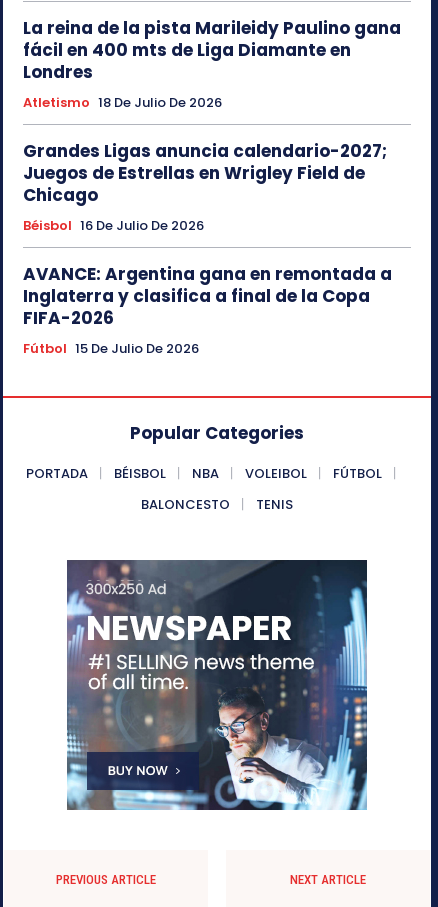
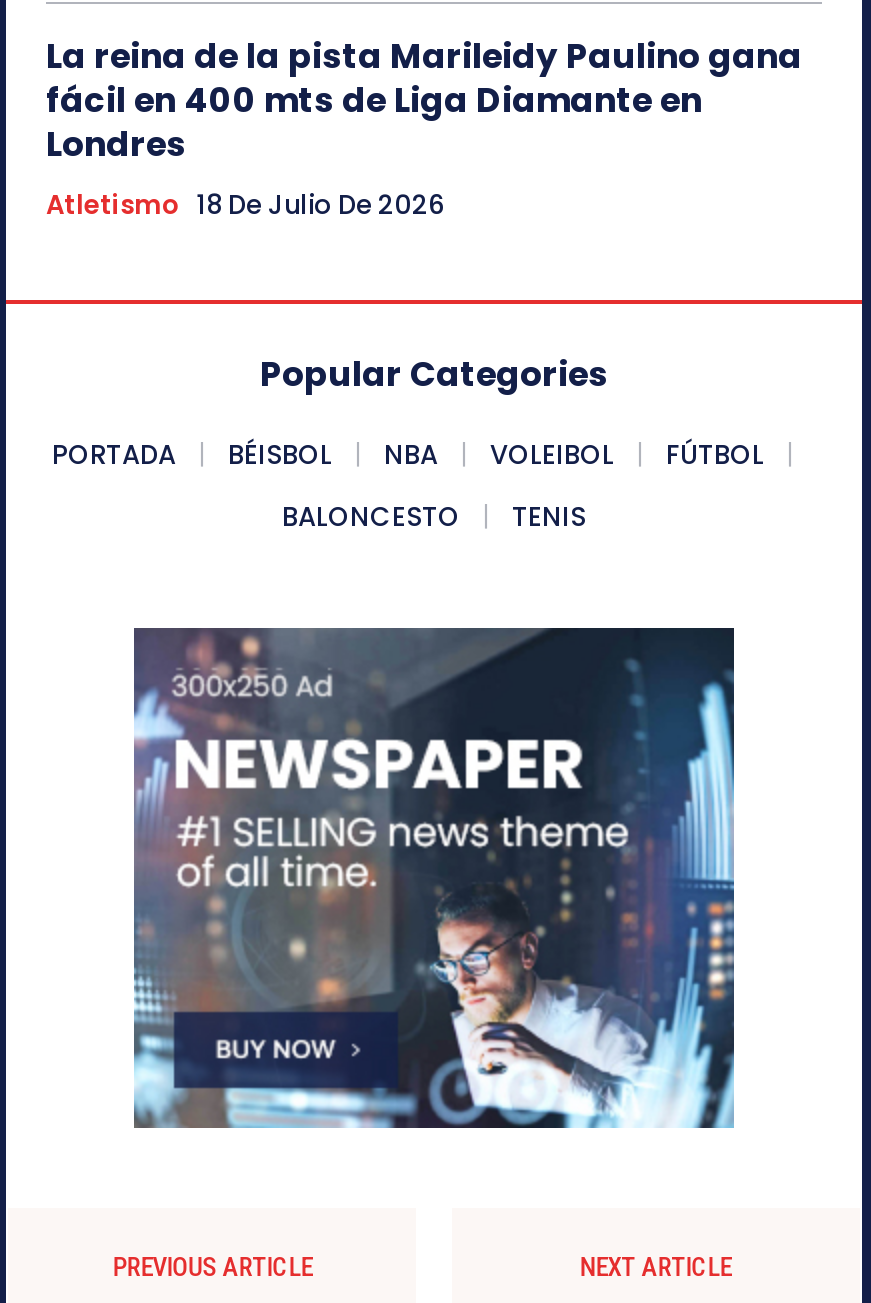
[23,139,392,358] Grandes Ligas anuncia calendario-2027; | Juegos de Estrellas en Wrigley Field de | Chicago | Béisbol 16 De Julio De 2026 | AVANCE: Argentina gana en remontada a | Inglaterra y clasifica a final de la Copa | FIFA-2026 | Fútbol 15 De Julio De 2026 -> none

